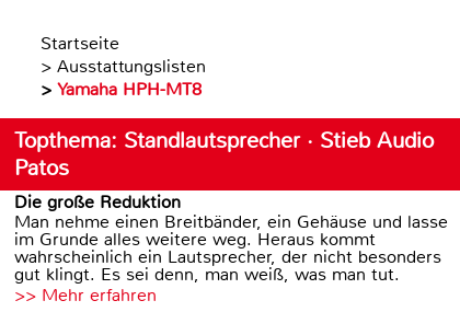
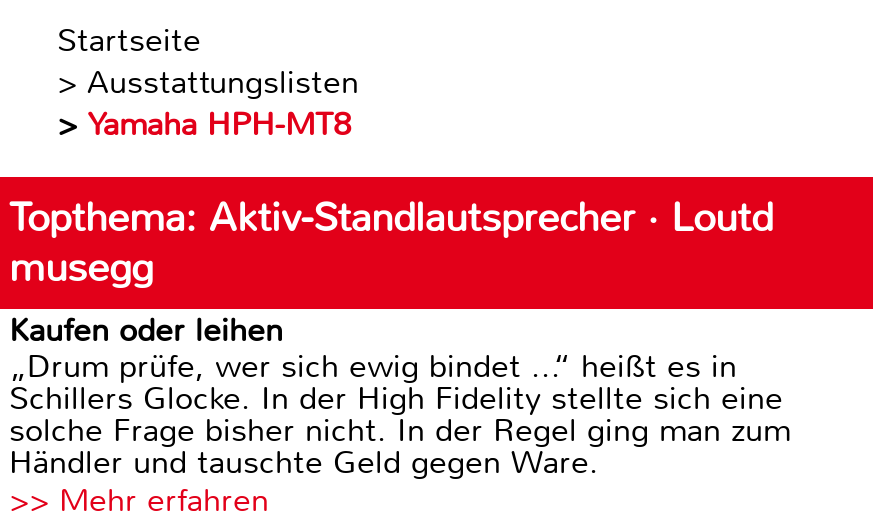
[14,127,448,286] Topthema: Standlautsprecher · Stieb Audio | Patos | Die große Reduktion | Man nehme einen Breitbänder, ein Gehäuse und lasse | im Grunde alles weitere weg. Heraus kommt | wahrscheinlich ein Lautsprecher, der nicht besonders | gut klingt. Es sei denn, man weiß, was man tut. -> [9,193,791,483] Topthema: Aktiv-Standlautsprecher · Loutd | musegg | Kaufen oder leihen | „Drum prüfe, wer sich ewig bindet ...“ heißt es in | Schillers Glocke. In der High Fidelity stellte sich eine | solche Frage bisher nicht. In der Regel ging man zum | Händler und tauschte Geld gegen Ware.

